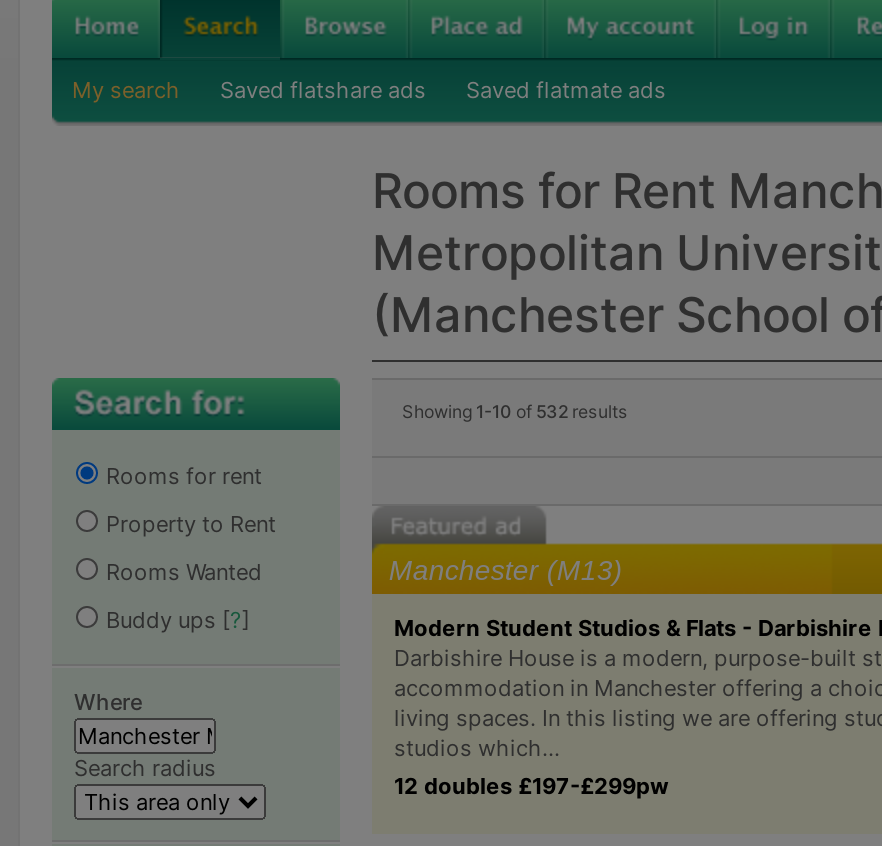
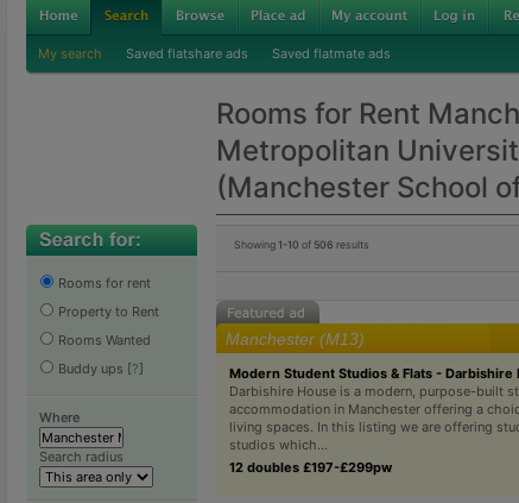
[402,400,628,422] Showing 1-10 of 532 results -> [234,238,369,251] Showing 1-10 of 506 results

